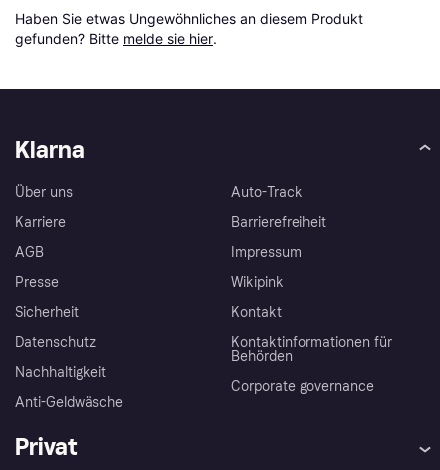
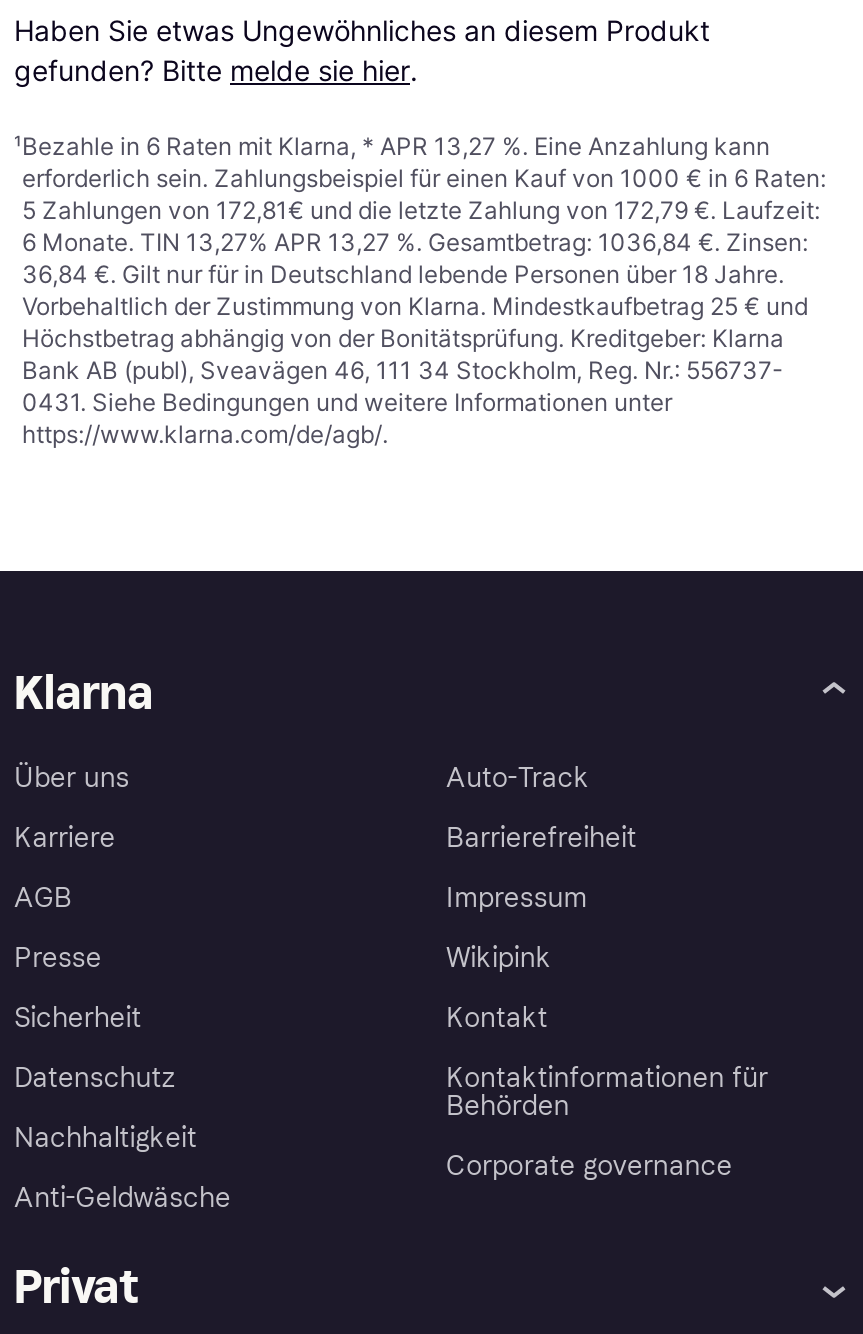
none -> [14,131,826,449] ¹Bezahle in 6 Raten mit Klarna, * APR 13,27 %. Eine Anzahlung kann | erforderlich sein. Zahlungsbeispiel für einen Kauf von 1000 € in 6 Raten: | 5 Zahlungen von 172,81€ und die letzte Zahlung von 172,79 €. Laufzeit: | 6 Monate. TIN 13,27% APR 13,27 %. Gesamtbetrag: 1036,84 €. Zinsen: | 36,84 €. Gilt nur für in Deutschland lebende Personen über 18 Jahre. | Vorbehaltlich der Zustimmung von Klarna. Mindestkaufbetrag 25 € und | Höchstbetrag abhängig von der Bonitätsprüfung. Kreditgeber: Klarna | Bank AB (publ), Sveavägen 46, 111 34 Stockholm, Reg. Nr.: 556737- | 0431. Siehe Bedingungen und weitere Informationen unter | https://www.klarna.com/de/agb/.

